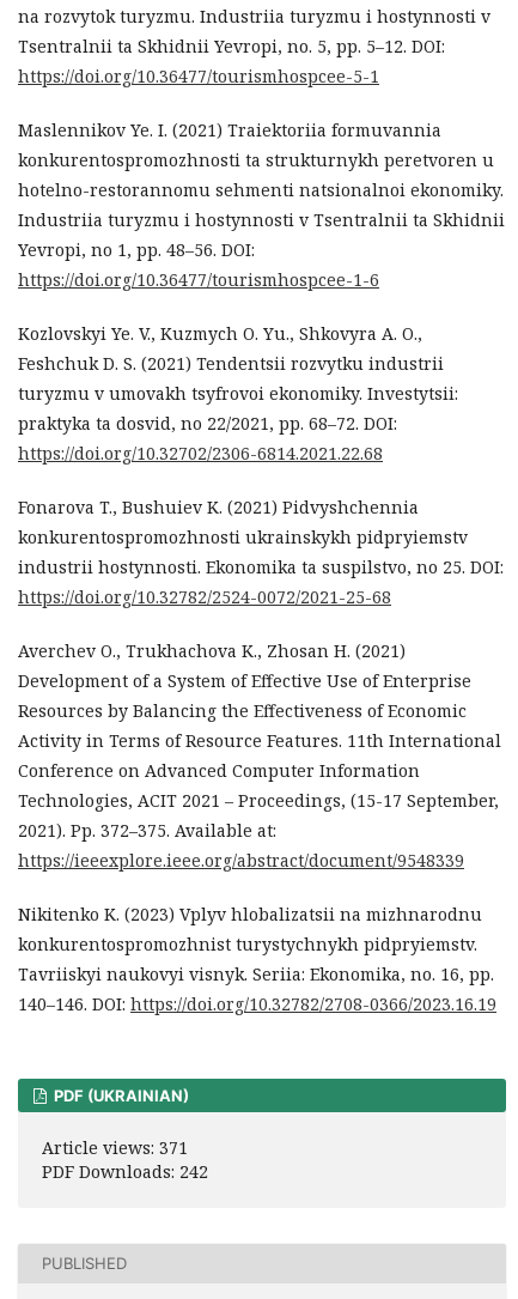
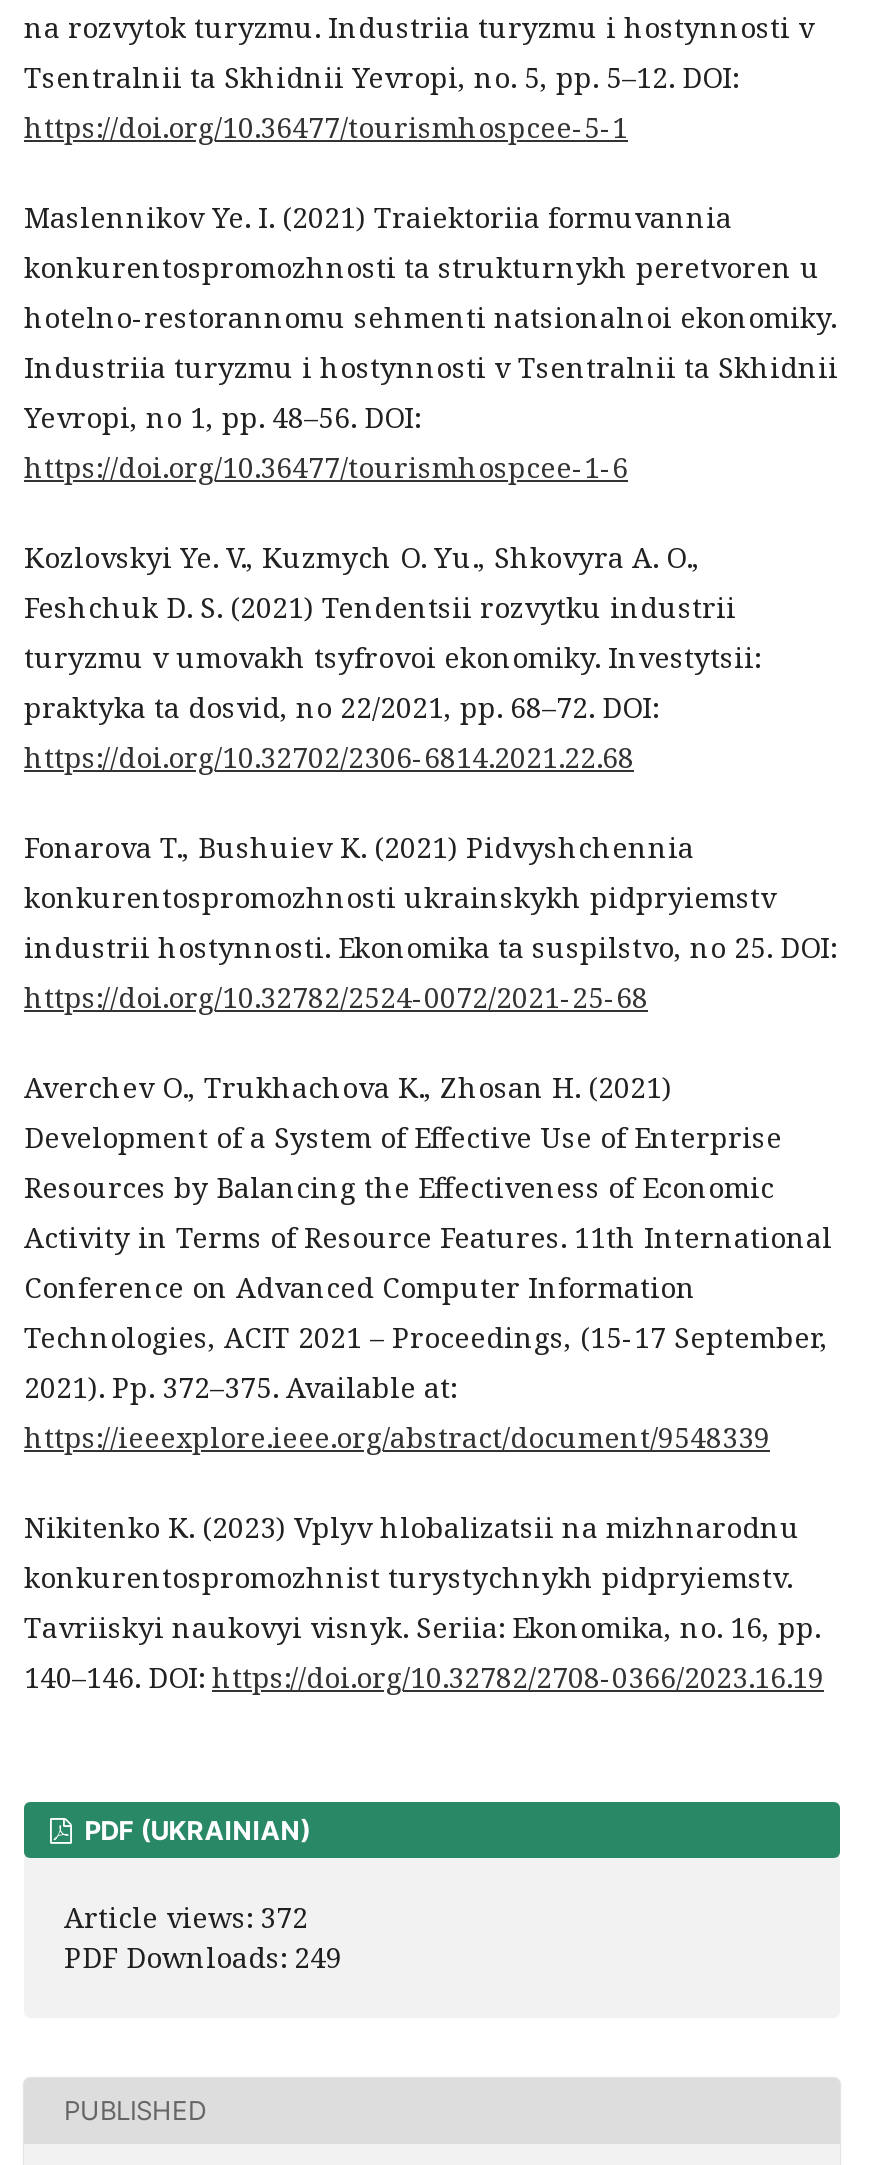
[42,1136,188,1159] Article views: 371 -> [64,1897,308,1935] Article views: 372
[42,1160,208,1183] PDF Downloads: 242 -> [64,1937,342,1975] PDF Downloads: 249

